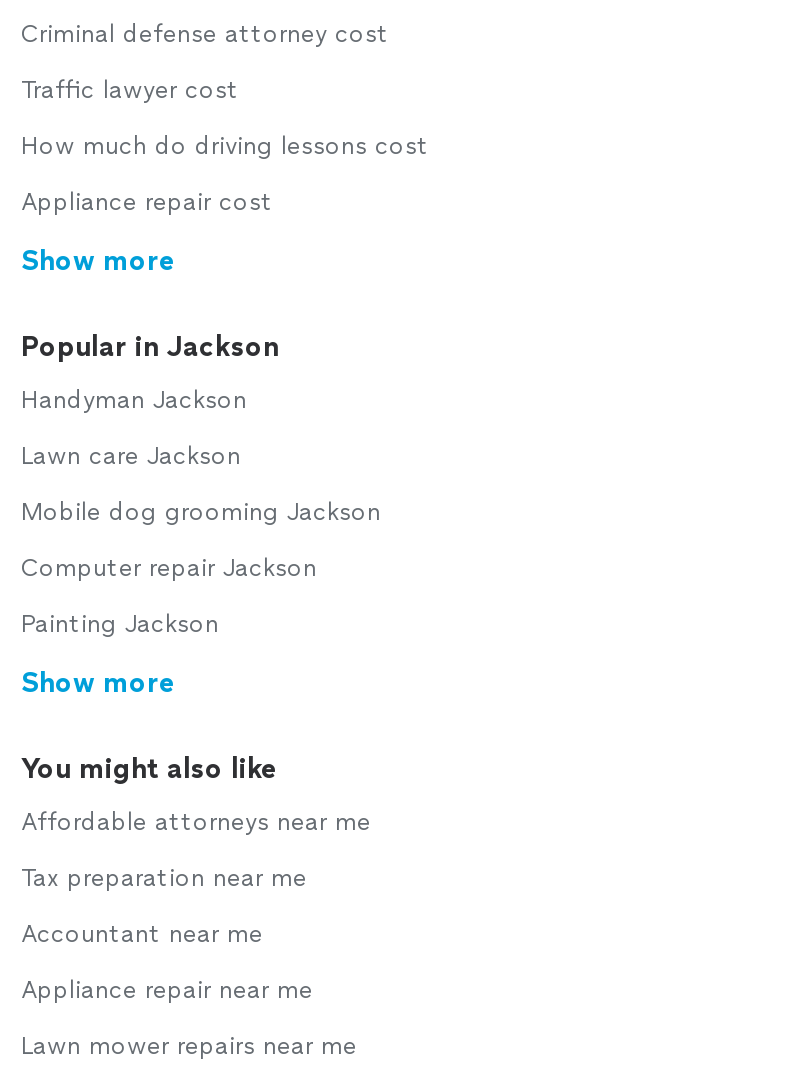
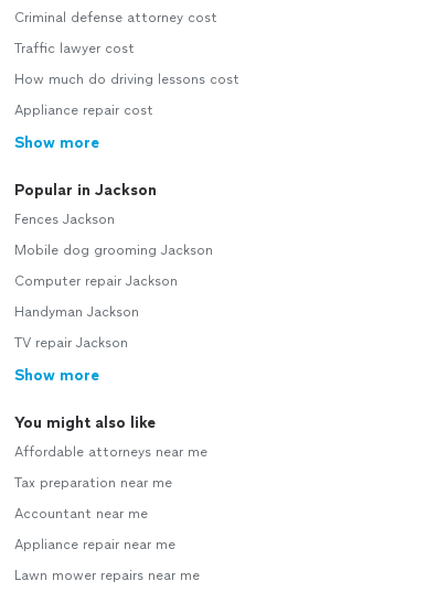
moved [21,386,247,414] -> [14,304,139,320]: Handyman Jackson
[21,442,241,470] Lawn care Jackson -> [14,212,115,227] Fences Jackson
moved [21,498,381,582] -> [14,243,213,289]: Mobile dog grooming Jackson | Computer repair Jackson
[21,610,219,638] Painting Jackson -> [14,335,128,351] TV repair Jackson

